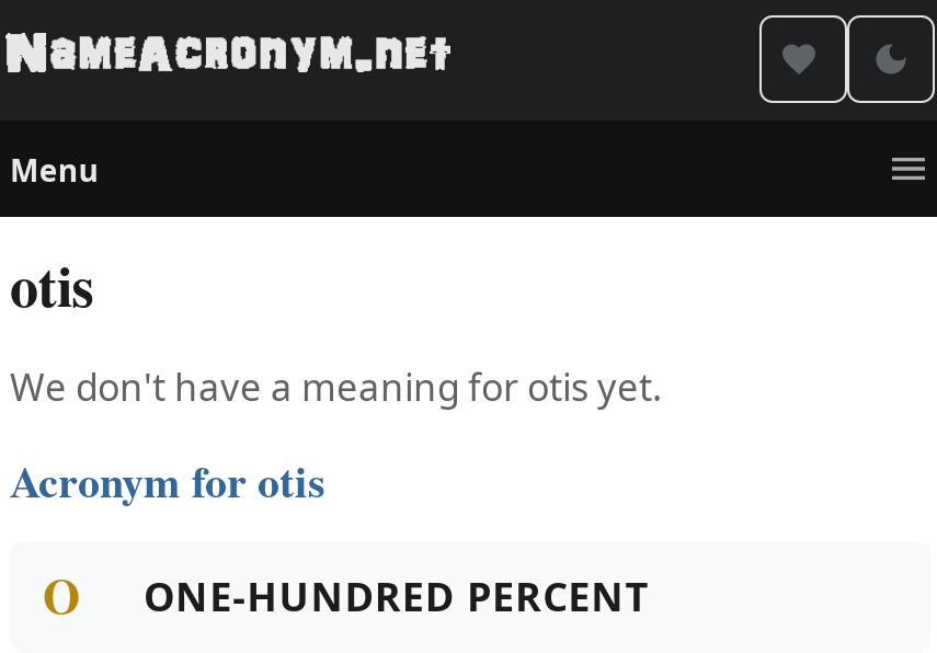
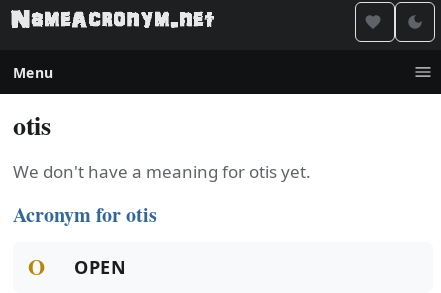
[144,570,648,622] ONE-HUNDRED PERCENT -> [74,255,126,279] OPEN

